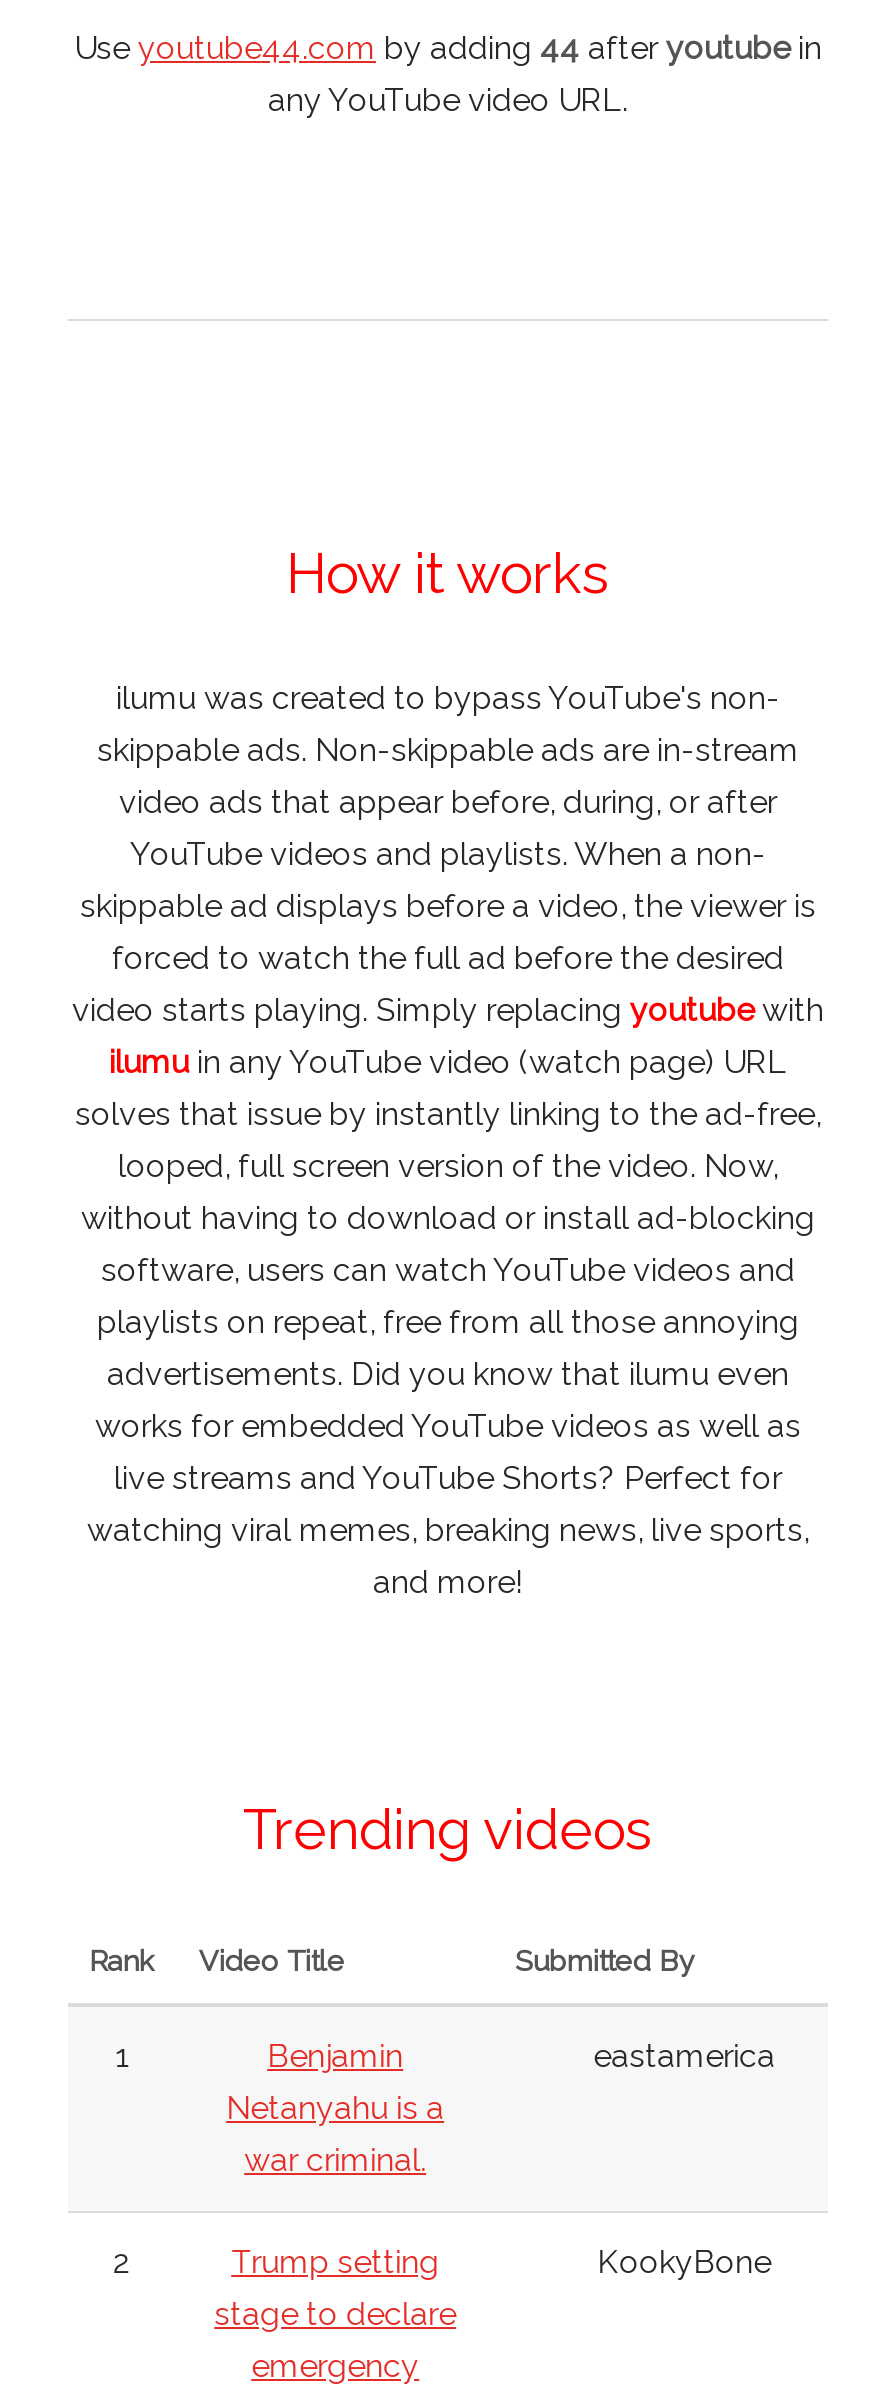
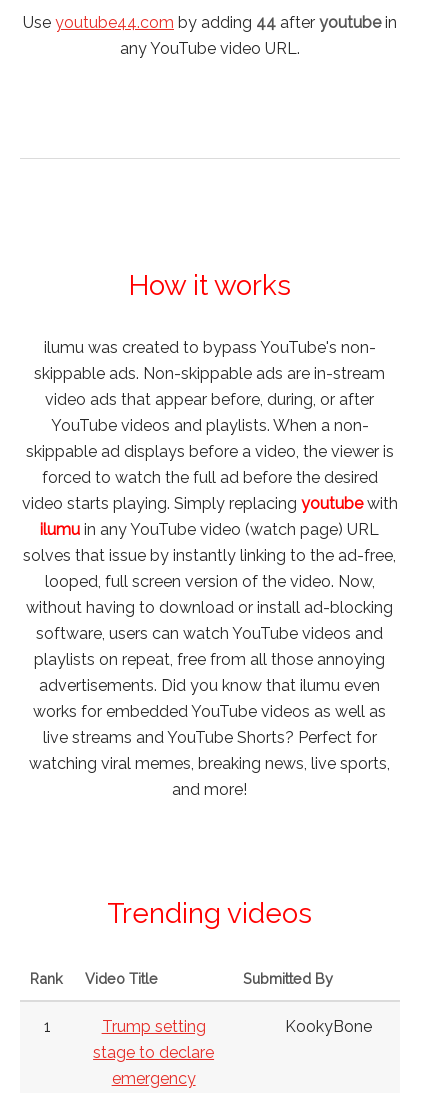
[226,2037,444,2179] Benjamin | Netanyahu is a | war criminal. -> none
[593,2037,775,2075] eastamerica -> none
[113,2243,131,2281] 2 -> none

